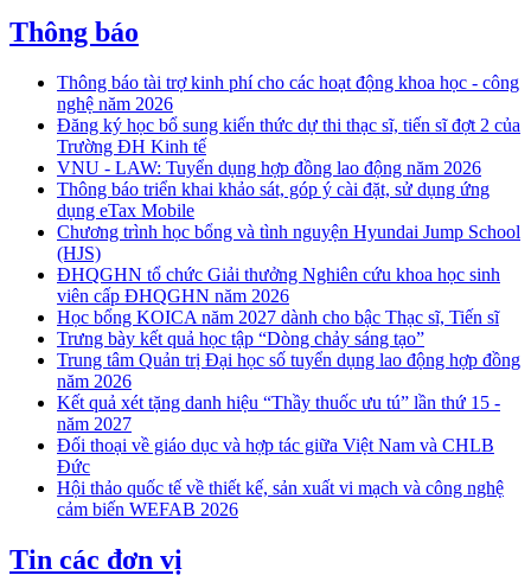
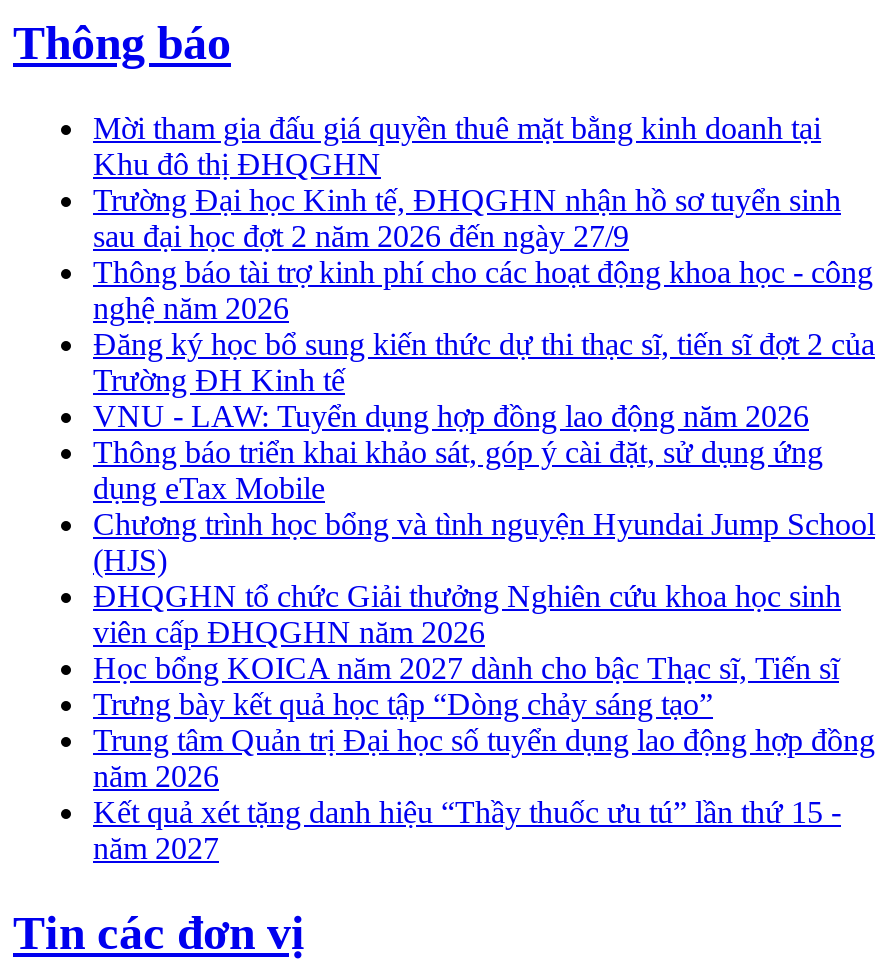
none -> [93,111,841,253] Mời tham gia đấu giá quyền thuê mặt bằng kinh doanh tại | Khu đô thị ĐHQGHN | Trường Đại học Kinh tế, ĐHQGHN nhận hồ sơ tuyển sinh | sau đại học đợt 2 năm 2026 đến ngày 27/9
moved [57,73,520,434] -> [93,255,875,865]: Thông báo tài trợ kinh phí cho các hoạt động khoa học - công | nghệ năm 2026 | Đăng ký học bổ sung kiến thức dự thi thạc sĩ, tiến sĩ đợt 2 của | ... | Kết quả xét tặng danh hiệu “Thầy thuốc ưu tú” lần thứ 15 - | năm 2027
[57,435,504,519] Đối thoại về giáo dục và hợp tác giữa Việt Nam và CHLB | Đức | Hội thảo quốc tế về thiết kế, sản xuất vi mạch và công nghệ | cảm biến WEFAB 2026 -> none

